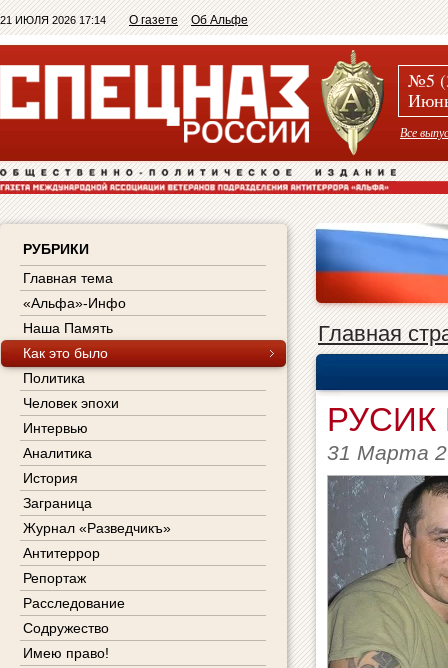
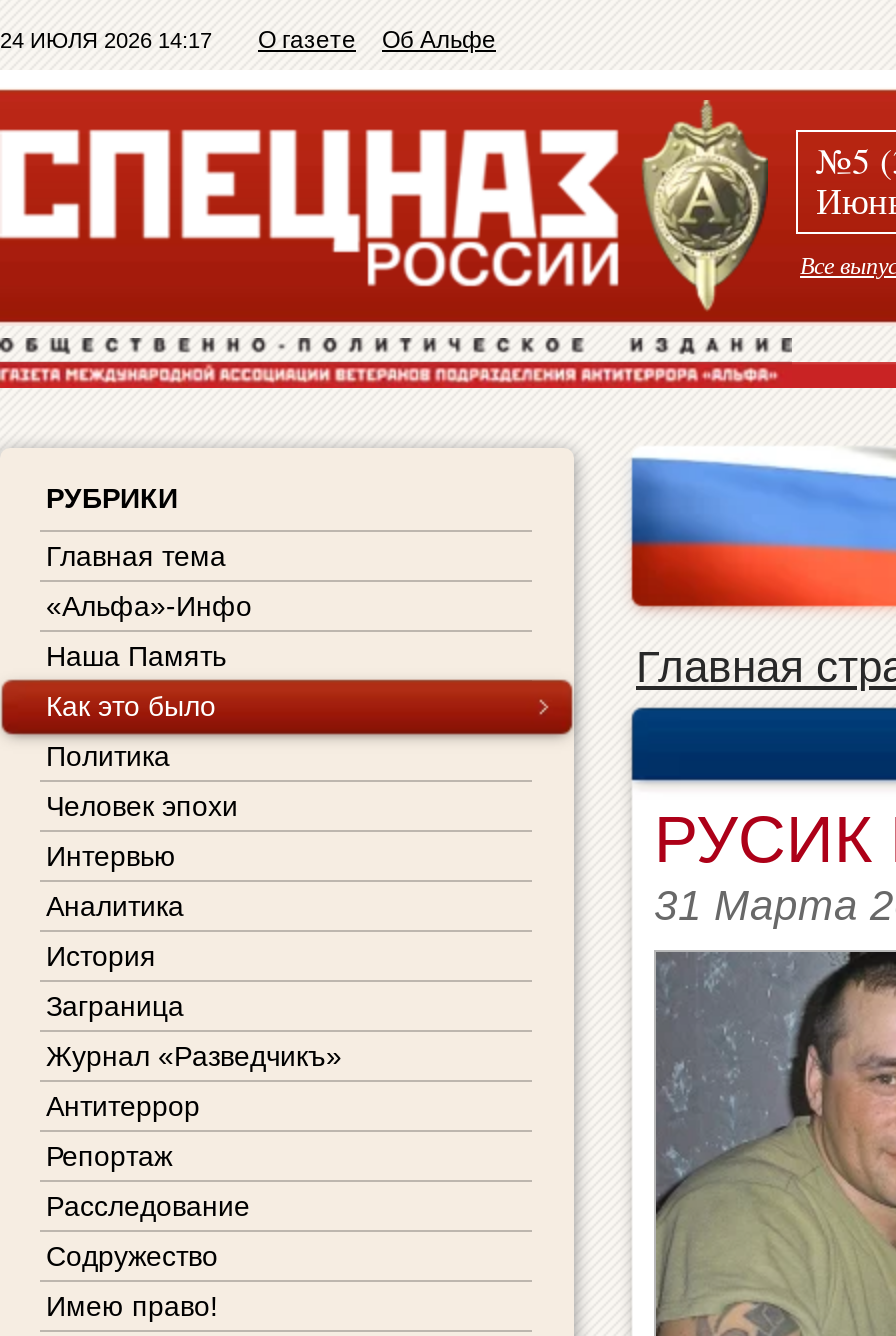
[0,13,248,27] 21 ИЮЛЯ 2026 17:14 О газете Об Альфе -> [0,26,496,54] 24 ИЮЛЯ 2026 14:17 О газете Об Альфе

